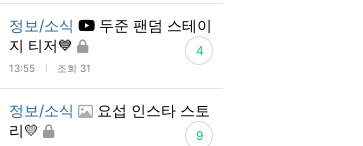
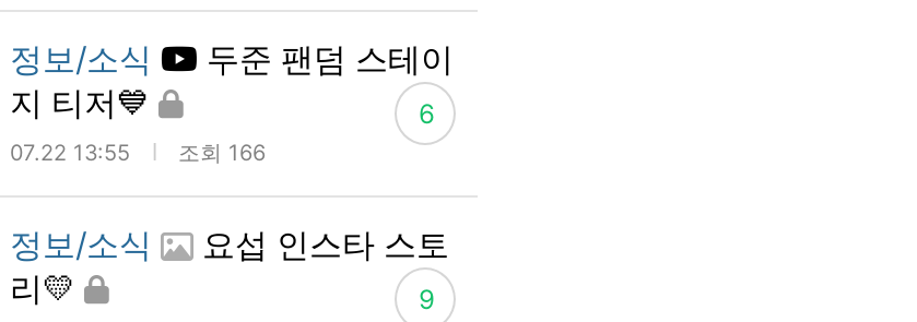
[9,43,202,74] 4 | 13:55 | 조회 31 -> [10,97,432,165] 6 | 07.22 13:55 | 조회 166

